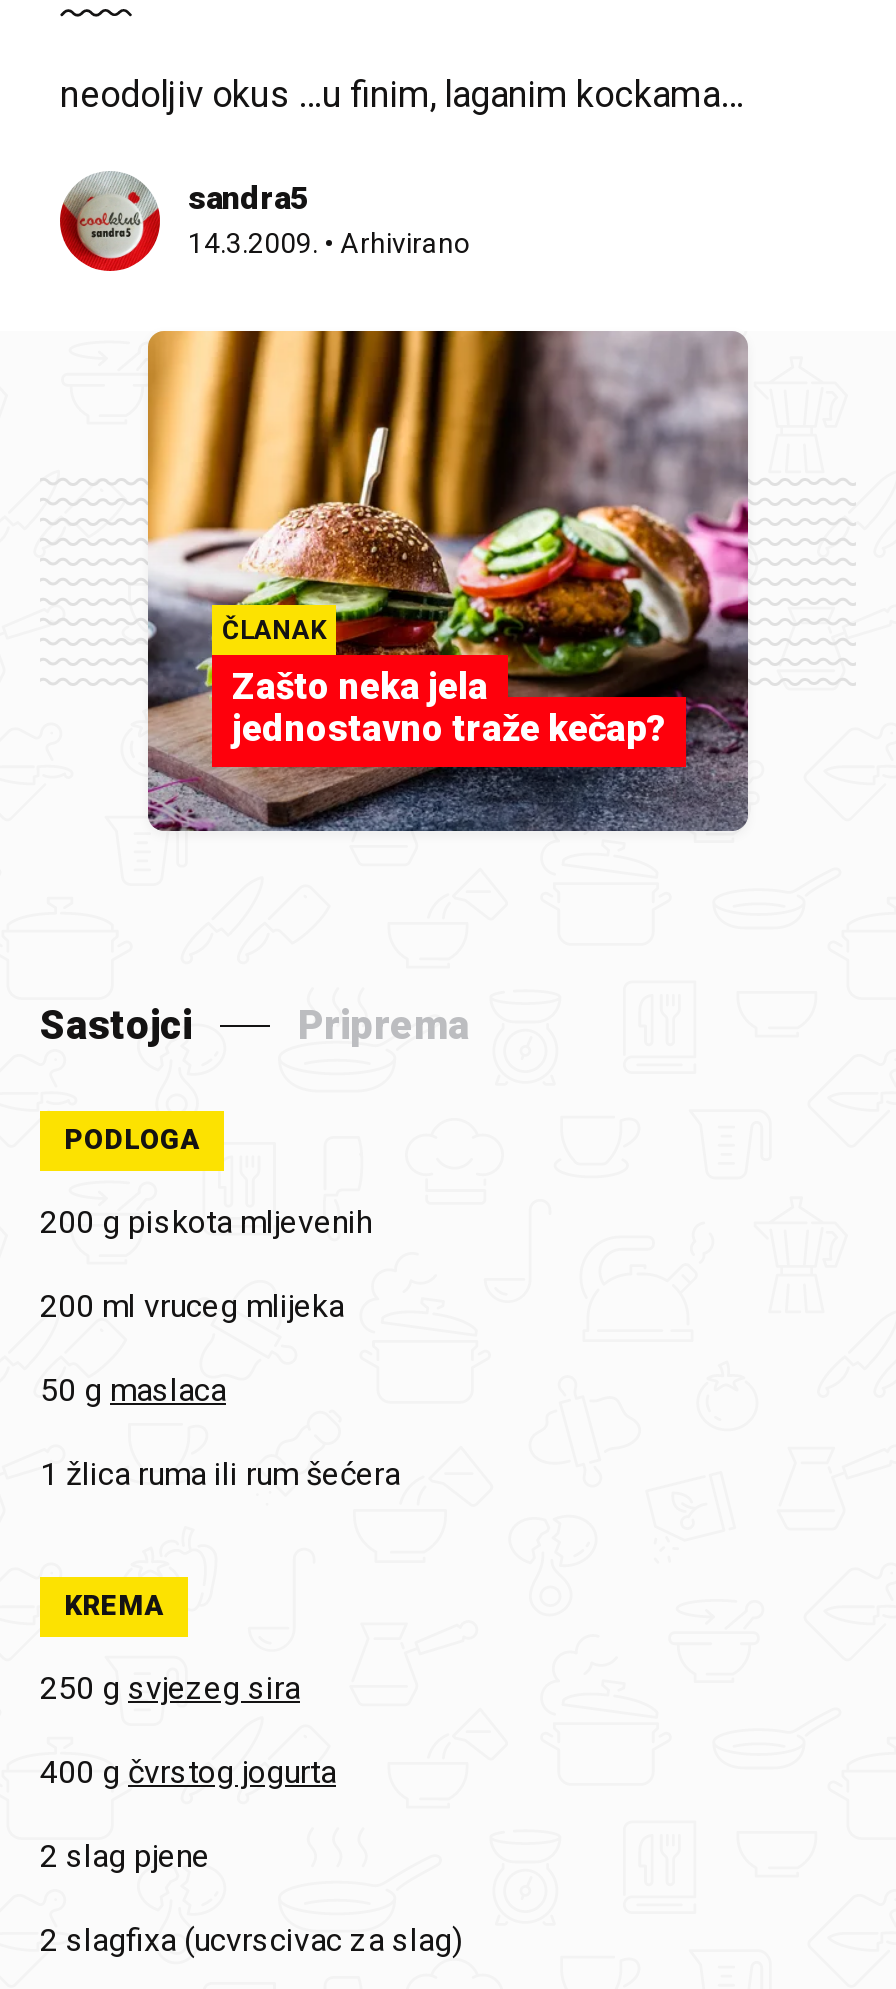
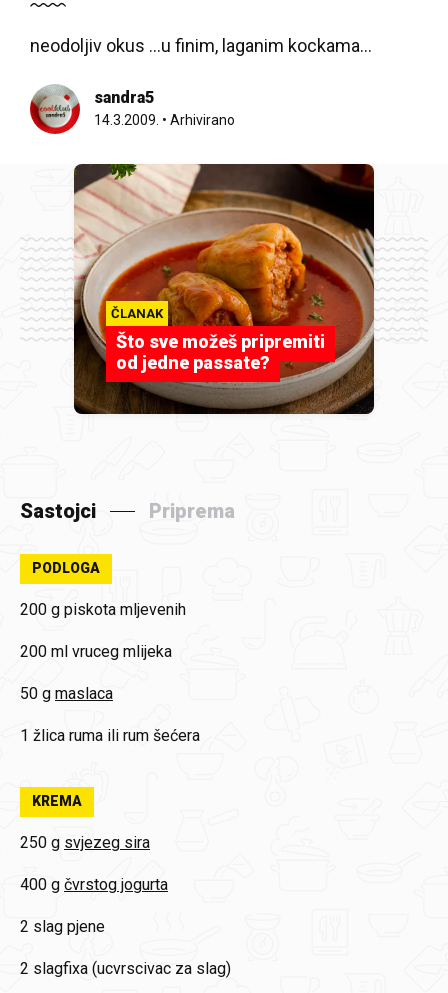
[146,329,750,833] [image] | Zašto neka jela | jednostavno traže kečap? -> [73,163,375,415] [image] | Što sve možeš pripremiti | od jedne passate?

